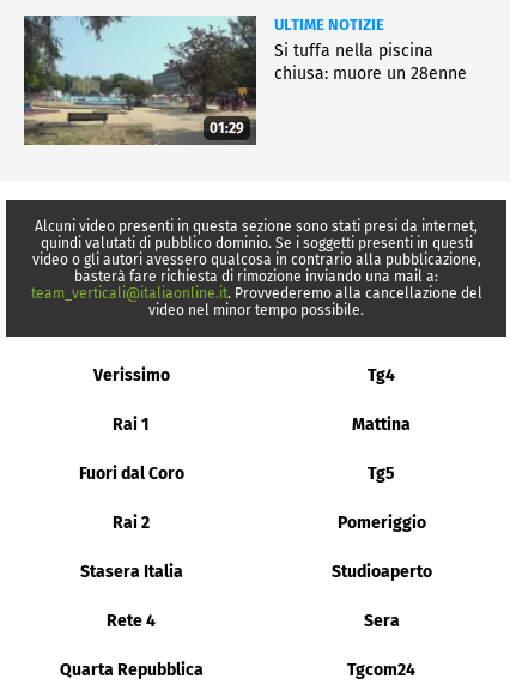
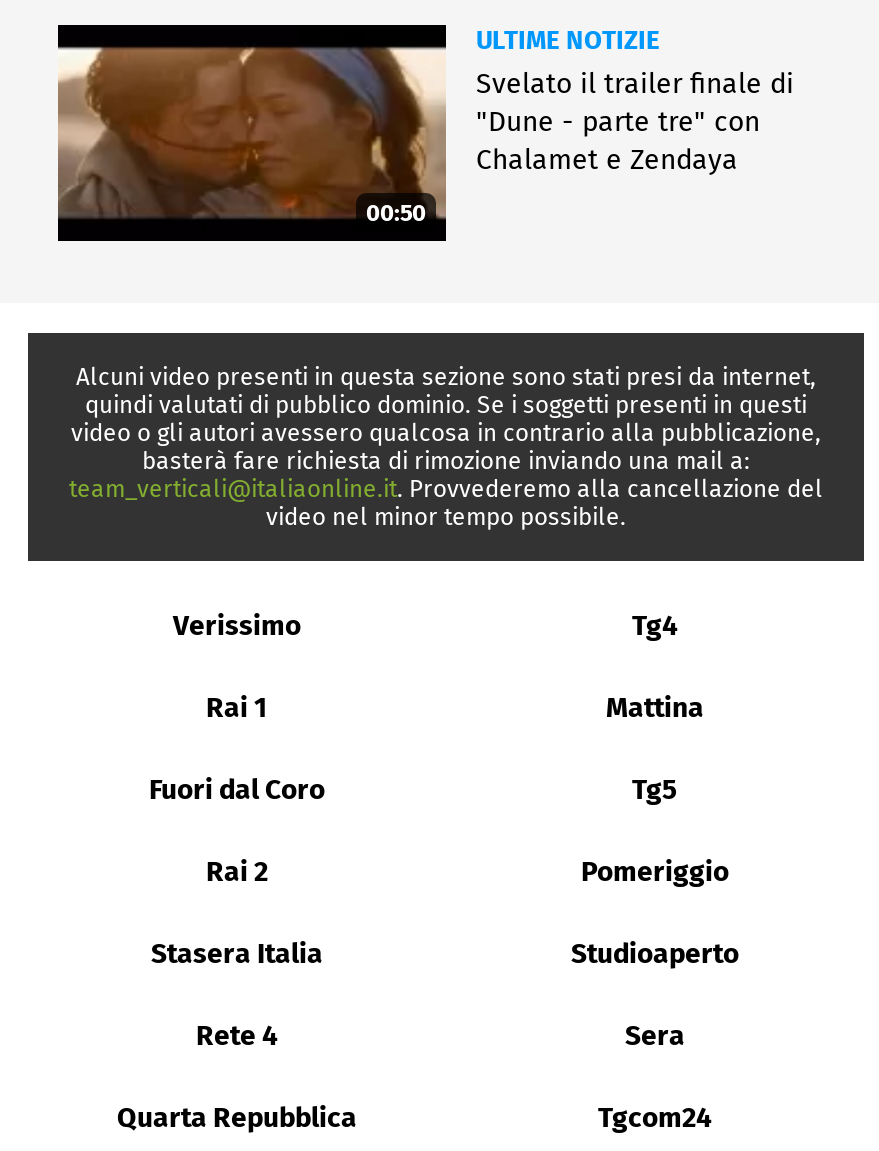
[23,14,257,146] [image] | 01:29 -> [56,23,448,243] [image] | 00:50
[274,40,467,83] Si tuffa nella piscina | chiusa: muore un 28enne -> [476,66,794,176] Svelato il trailer finale di | "Dune - parte tre" con | Chalamet e Zendaya

